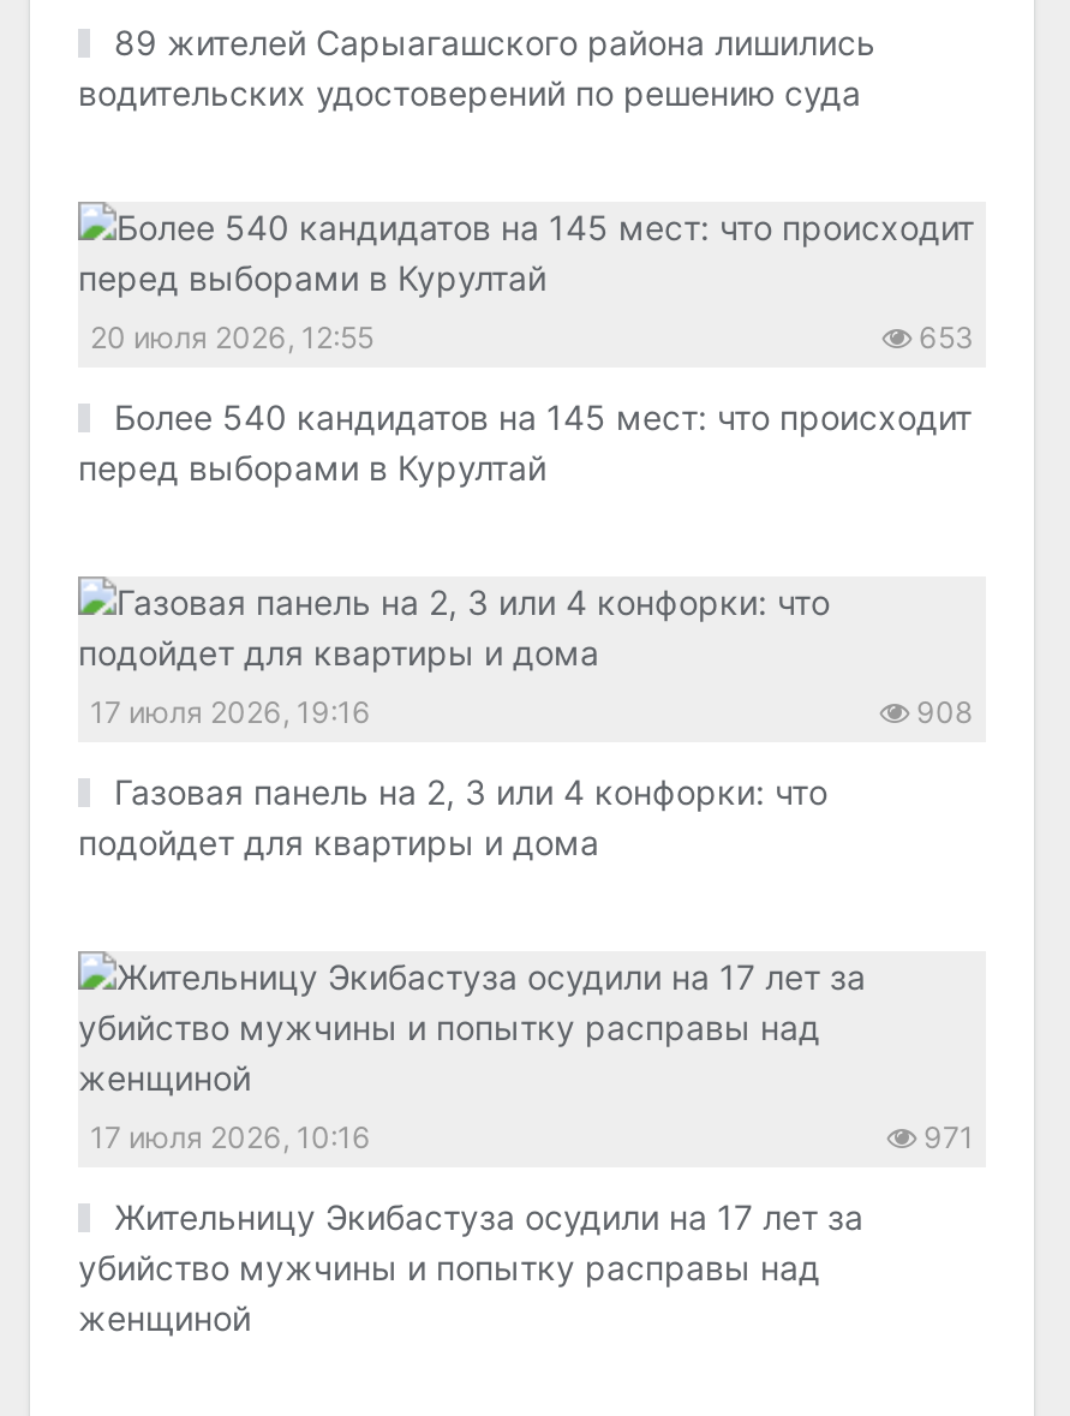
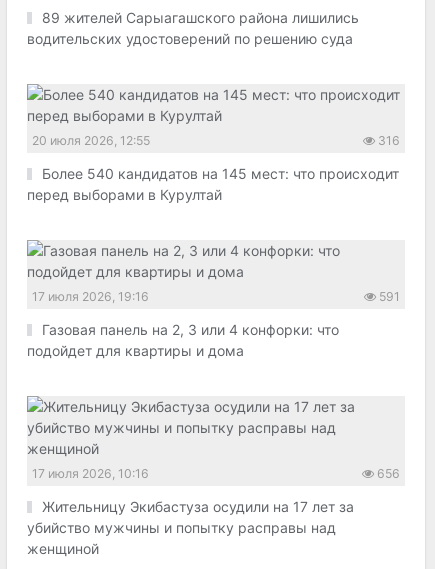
[911,320,974,356] 653 -> [375,133,400,148] 316
[909,695,974,731] 908 -> [376,289,400,304] 591
[916,1120,974,1156] 971 -> [374,466,400,481] 656

